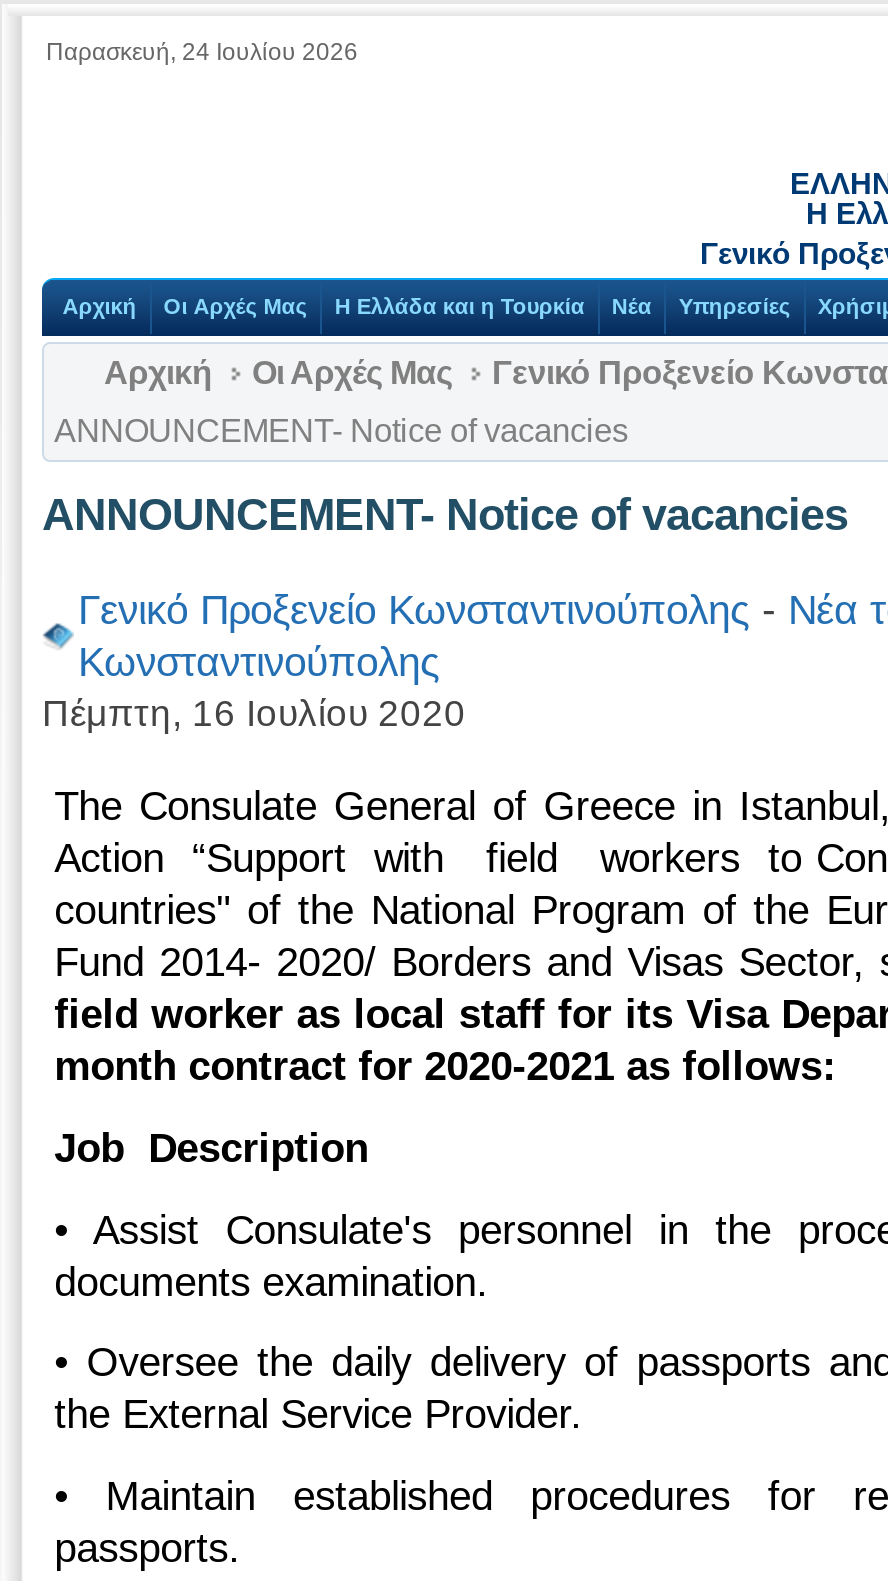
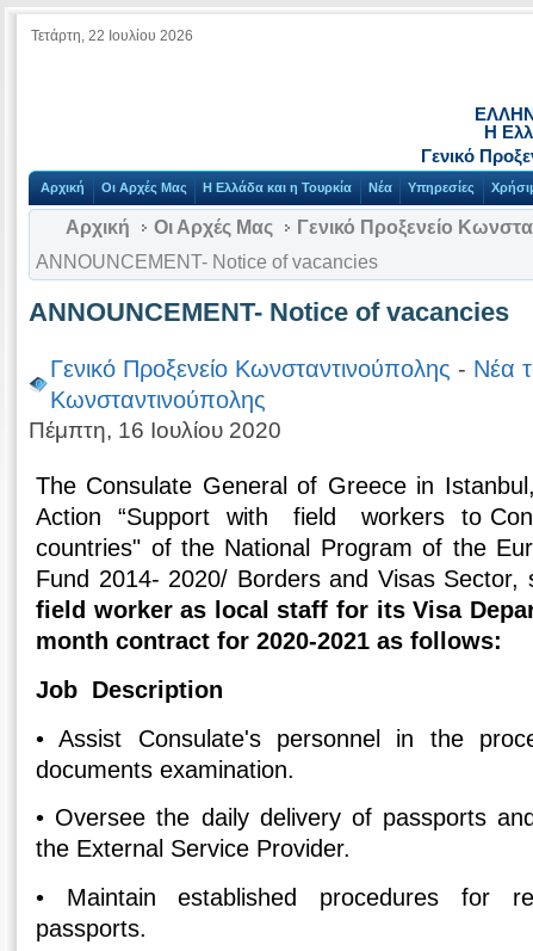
[46,38,358,66] Παρασκευή, 24 Ιουλίου 2026 -> [31,27,193,44] Τετάρτη, 22 Ιουλίου 2026

